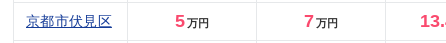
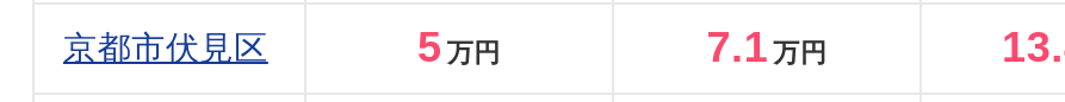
[303,11,338,31] 7 万円 -> [707,24,827,71] 7.1 万円

